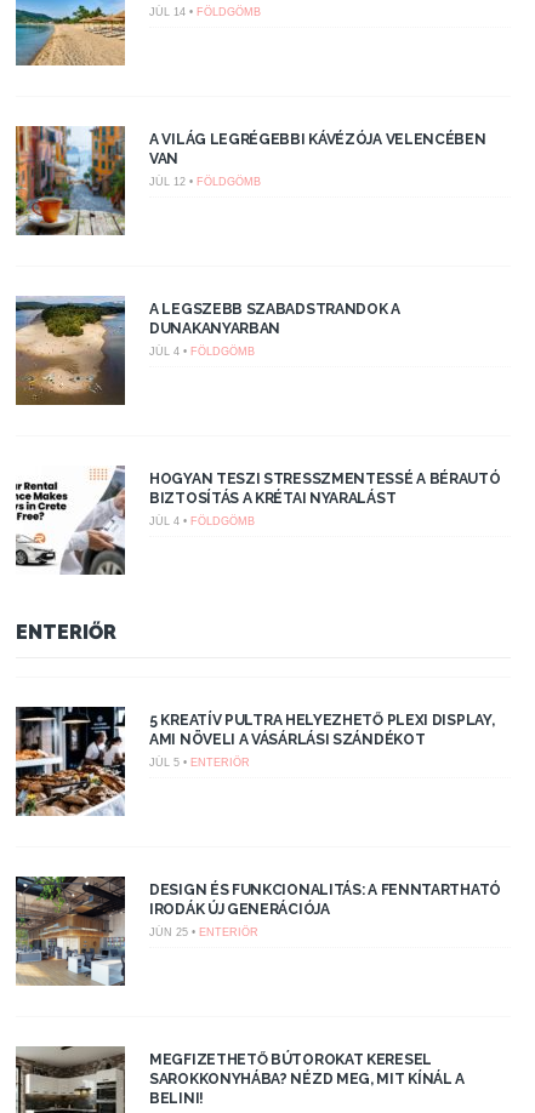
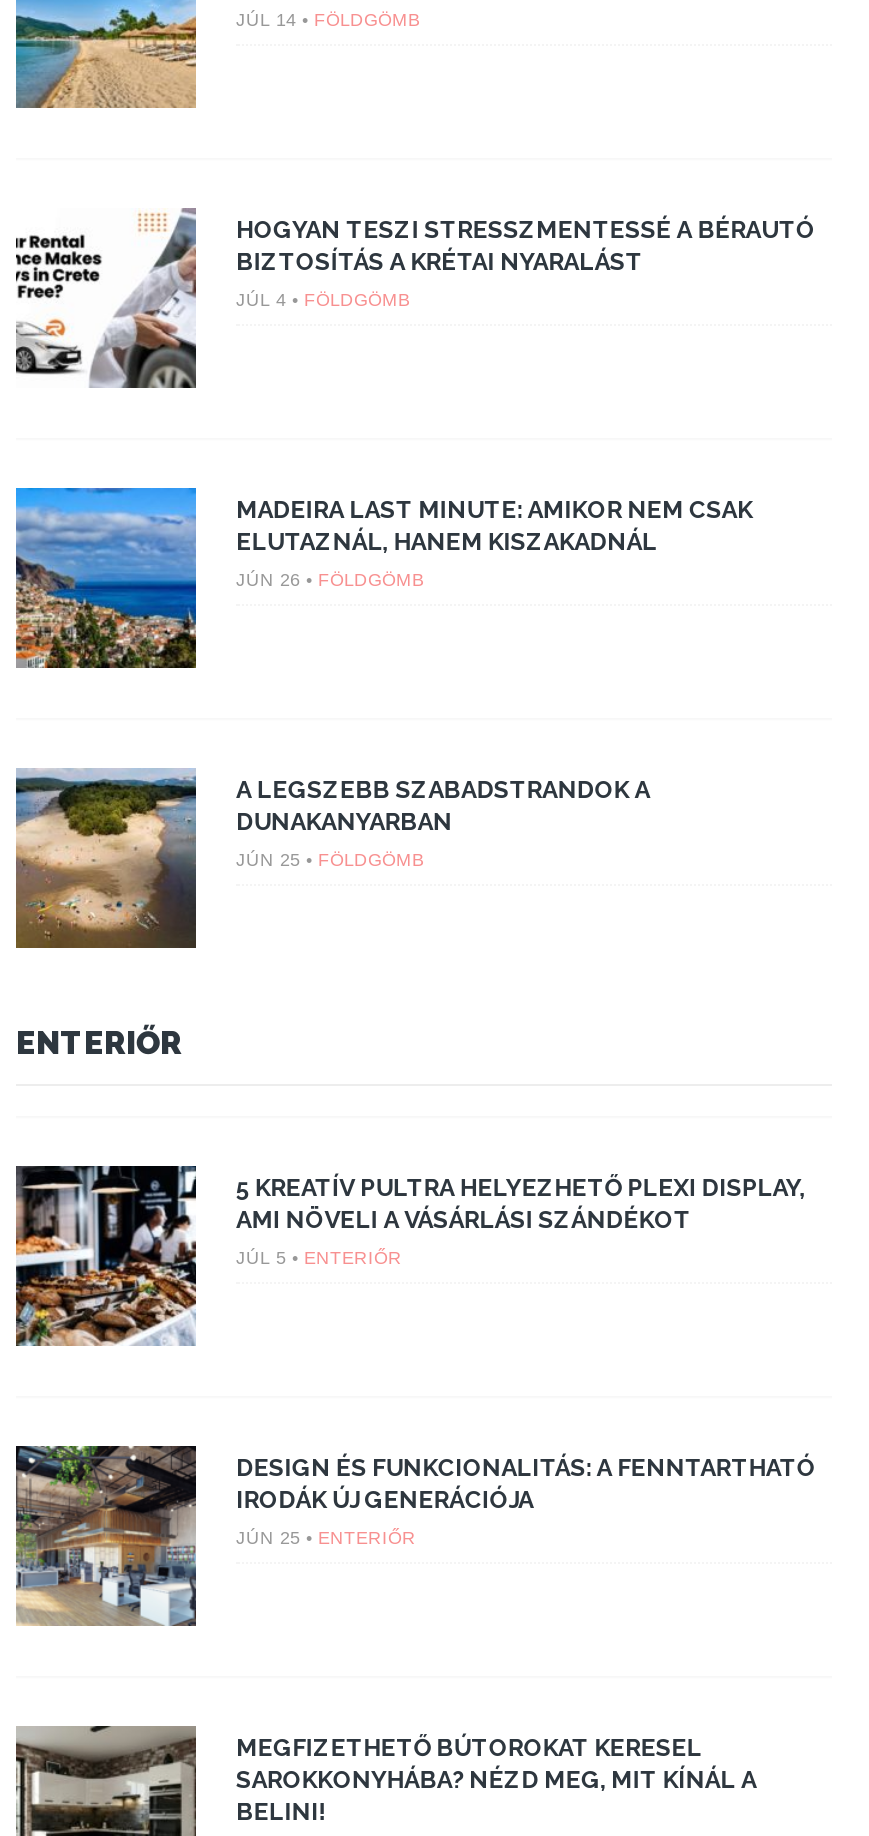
[15,125,486,236] [image] | A VILÁG LEGRÉGEBBI KÁVÉZÓJA VELENCÉBEN | VAN | JÚL 12 • FÖLDGÖMB -> none
moved [15,296,400,405] -> [14,768,650,950]: [image] | A LEGSZEBB SZABADSTRANDOK A | DUNAKANYARBAN
[149,345,255,357] JÚL 4 • FÖLDGÖMB -> none
moved [13,466,501,577] -> [12,208,815,392]: [image] | HOGYAN TESZI STRESSZMENTESSÉ A BÉRAUTÓ | BIZTOSÍTÁS A KRÉTAI NYARALÁST | JÚL 4 • FÖLDGÖMB
none -> [14,486,752,668] [image] | MADEIRA LAST MINUTE: AMIKOR NEM CSAK | ELUTAZNÁL, HANEM KISZAKADNÁL | JÚN 26 • FÖLDGÖMB
none -> [236,849,424,869] JÚN 25 • FÖLDGÖMB

